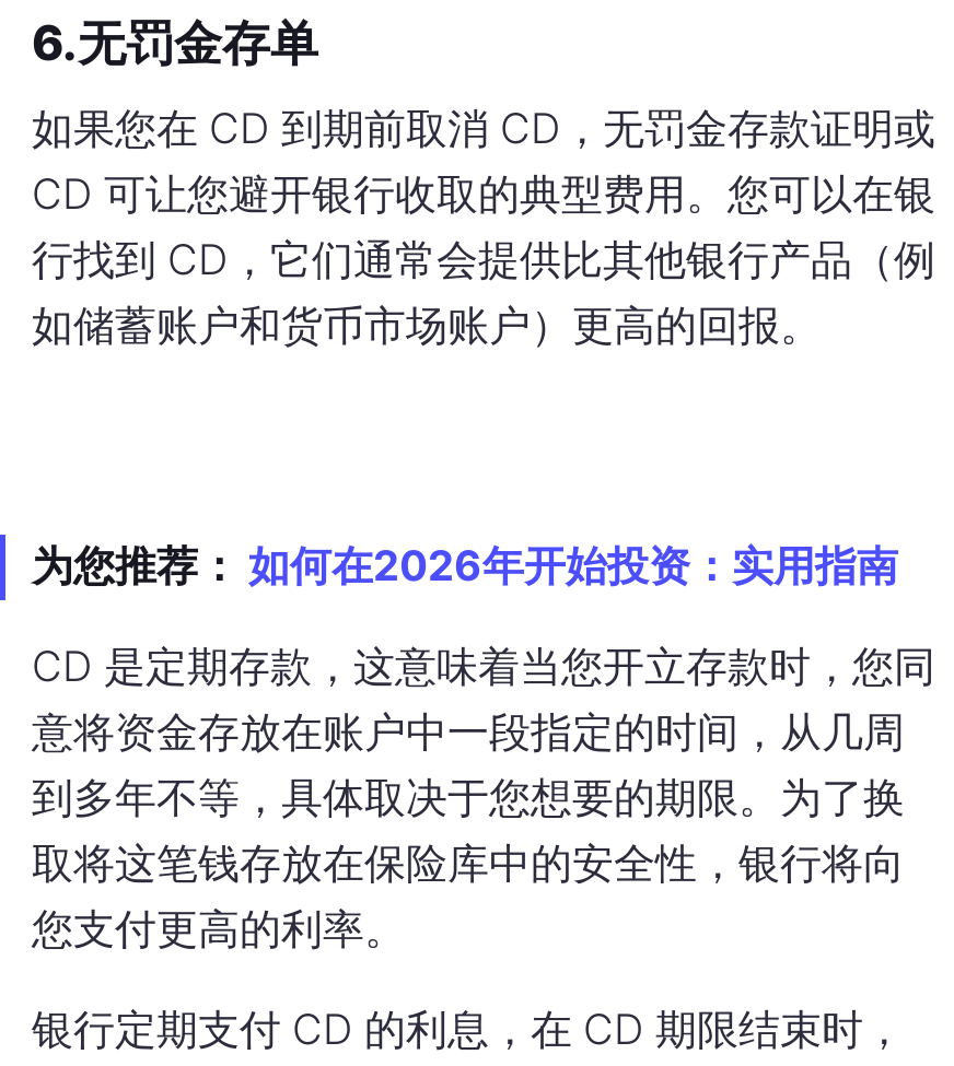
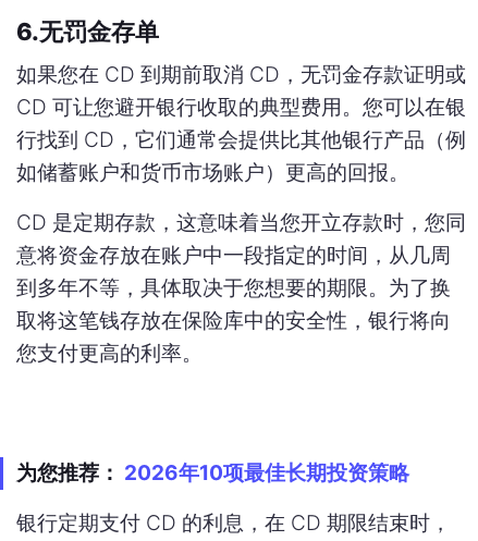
[32,541,898,591] 为您推荐：如何在2026年开始投资：实用指南 -> none
moved [32,641,935,954] -> [16,210,466,365]: CD 是定期存款，这意味着当您开立存款时，您同 | 意将资金存放在账户中一段指定的时间，从几周 | 到多年不等，具体取决于您想要的期限。为了换 | 取将这笔钱存放在保险库中的安全性，银行将向 | 您支付更高的利率。
none -> [16,460,409,485] 为您推荐：2026年10项最佳长期投资策略

